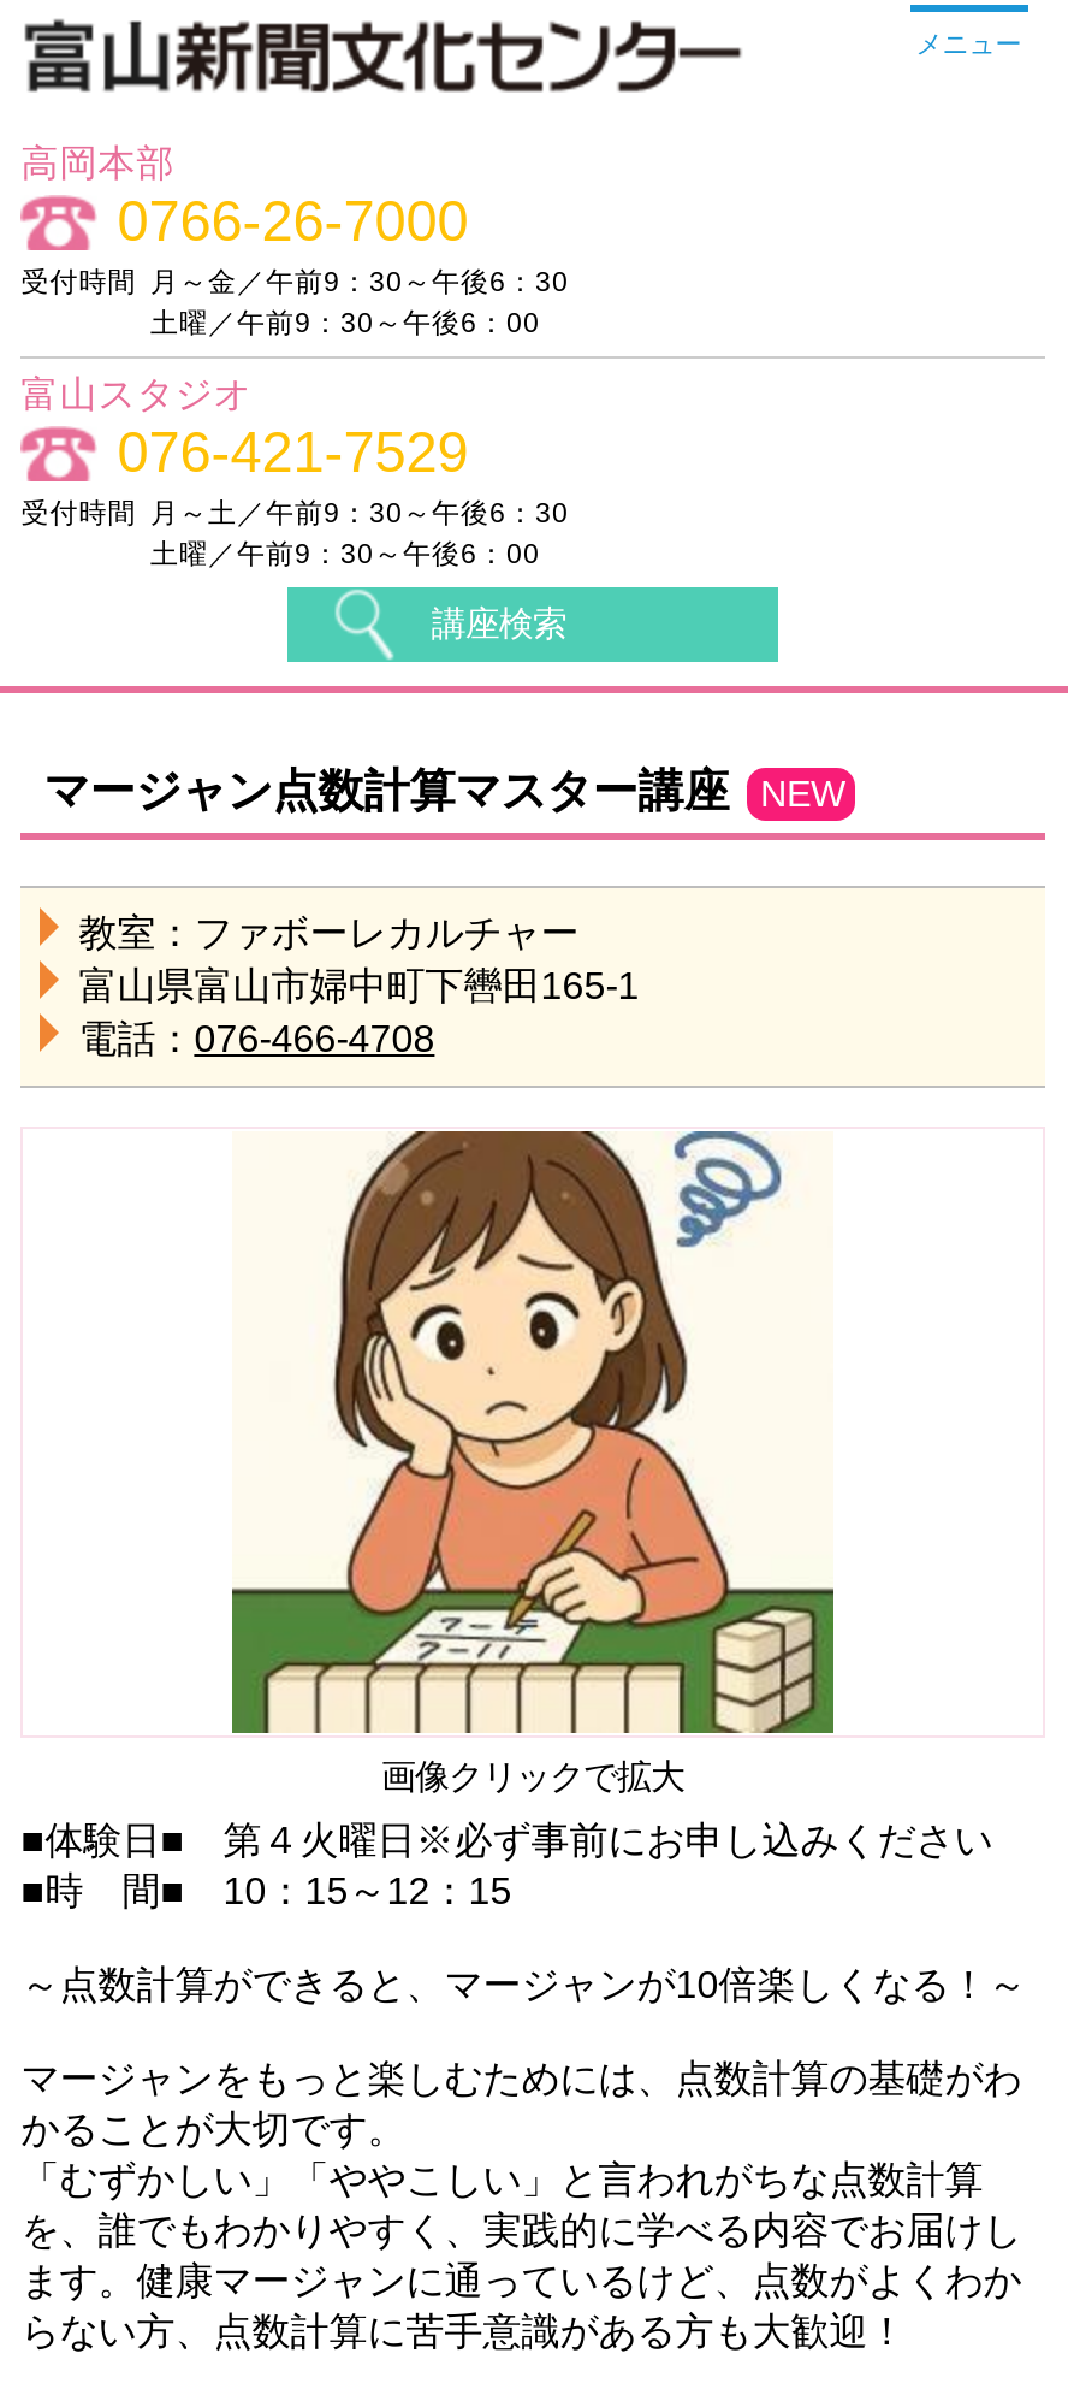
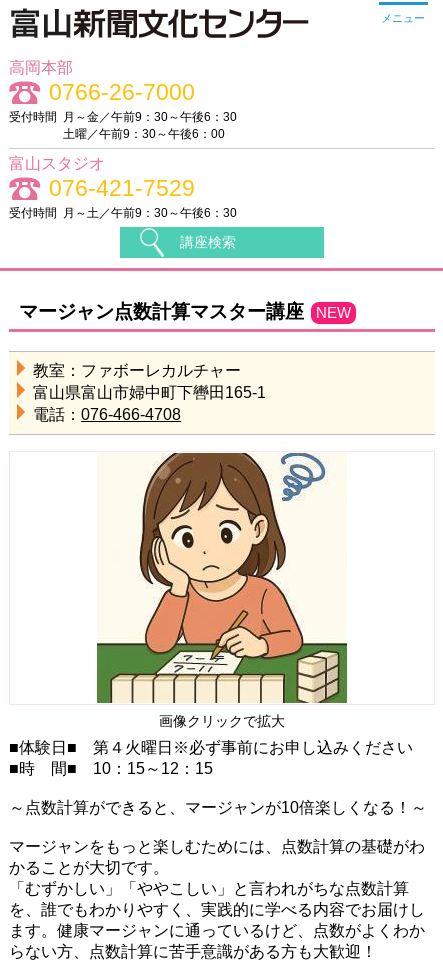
[150,538,540,569] 土曜／午前9：30～午後6：00 -> none

